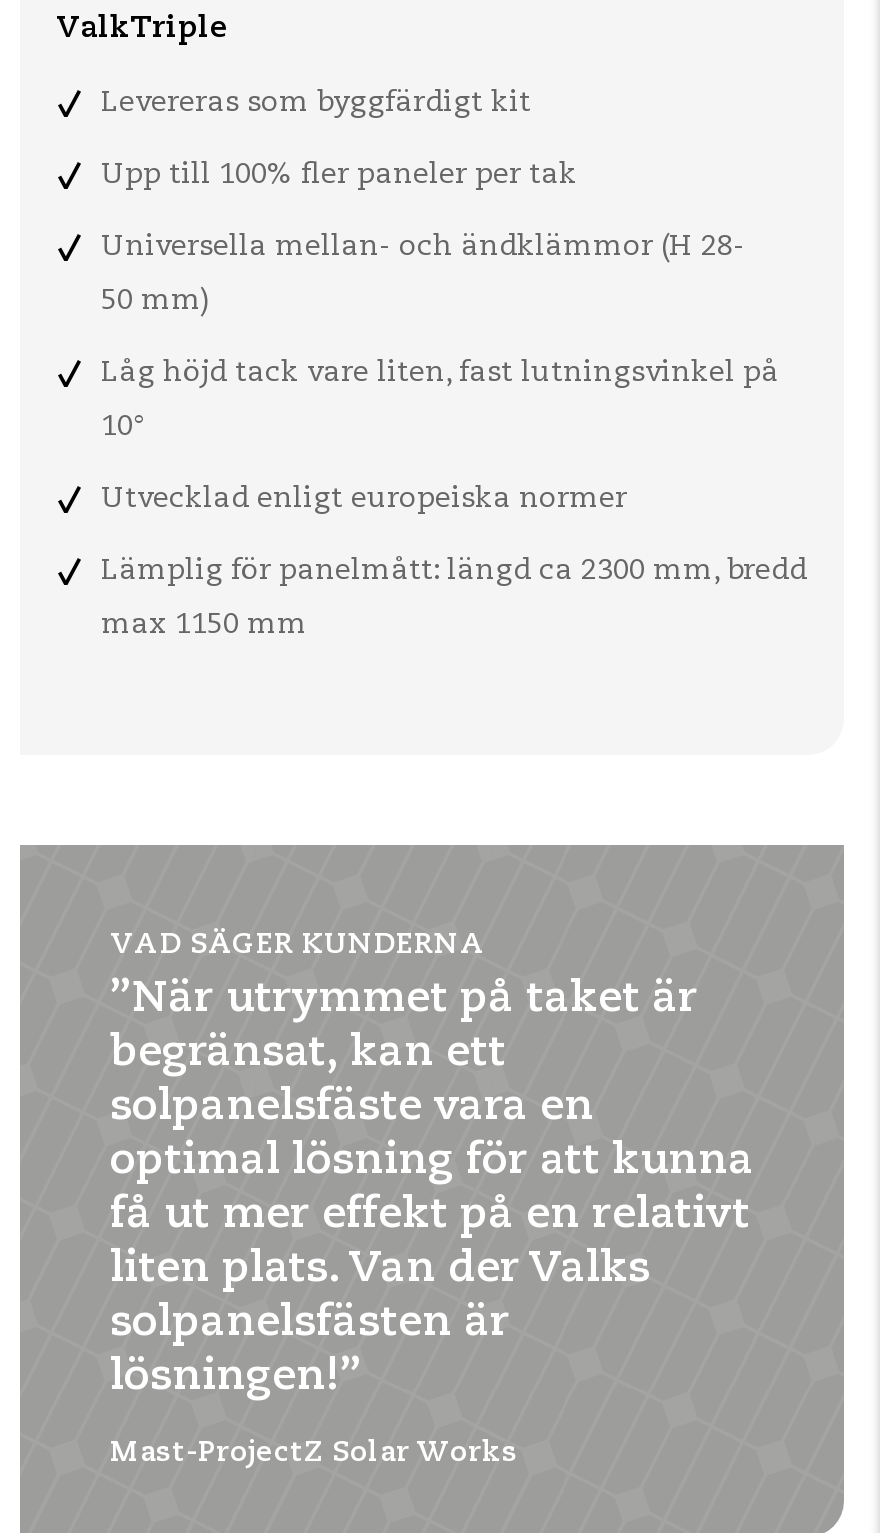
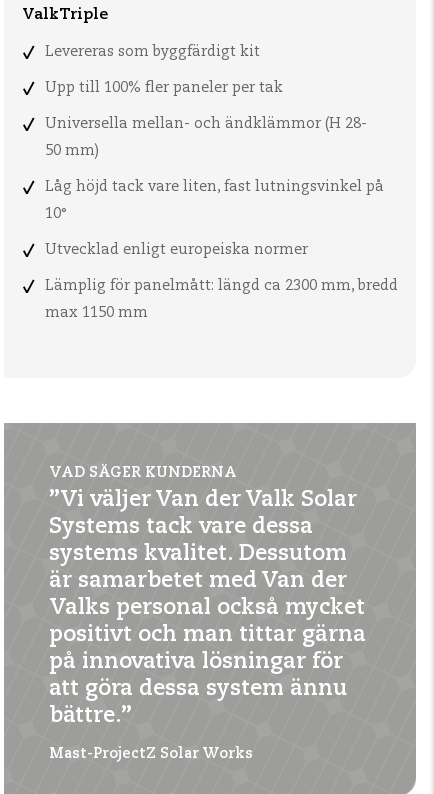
[110,976,754,1398] ”När utrymmet på taket är | begränsat, kan ett | solpanelsfäste vara en | optimal lösning för att kunna | få ut mer effekt på en relativt | liten plats. Van der Valks | solpanelsfästen är | lösningen!” -> [49,489,366,727] ”Vi väljer Van der Valk Solar | Systems tack vare dessa | systems kvalitet. Dessutom | är samarbetet med Van der | Valks personal också mycket | positivt och man tittar gärna | på innovativa lösningar för | att göra dessa system ännu | bättre.”

